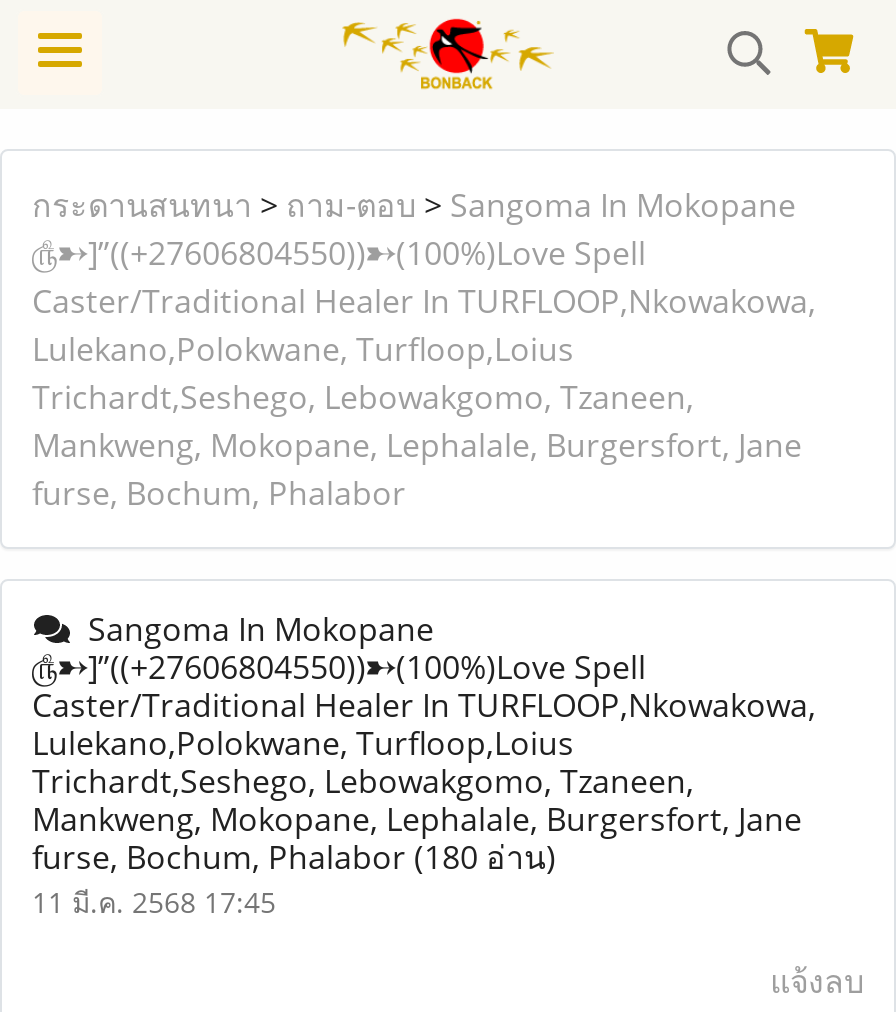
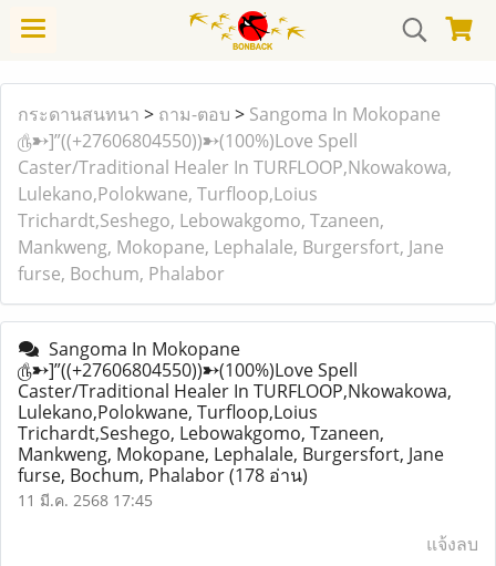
[32,835,556,879] furse, Bochum, Phalabor (180 อ่าน) -> [18,463,308,487] furse, Bochum, Phalabor (178 อ่าน)

